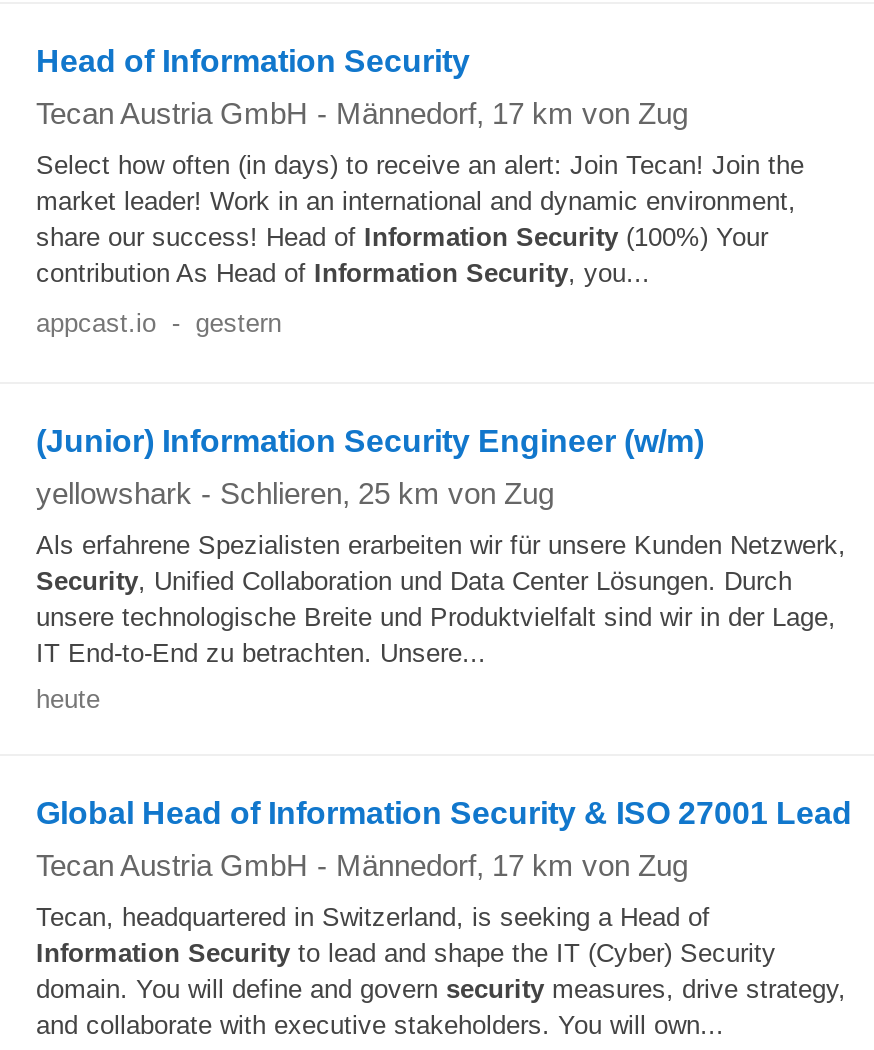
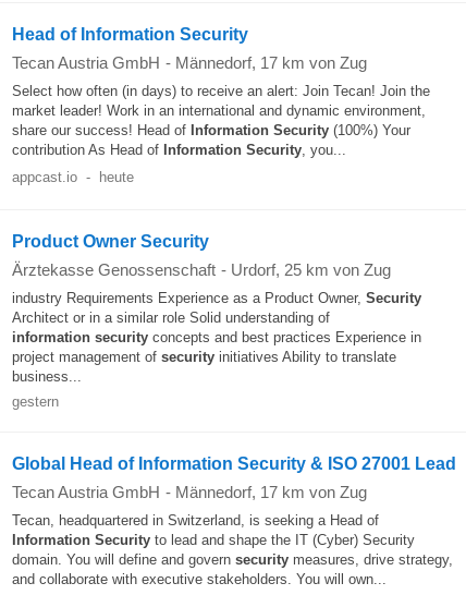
[36,308,282,338] appcast.io - gestern -> [12,169,134,185] appcast.io - heute
[36,424,704,458] (Junior) Information Security Engineer (w/m) -> [12,232,209,251] Product Owner Security
[36,476,554,510] yellowshark - Schlieren, 25 km von Zug -> [12,260,391,279] Ärztekasse Genossenschaft - Urdorf, 25 km von Zug
[36,530,846,668] Als erfahrene Spezialisten erarbeiten wir für unsere Kunden Netzwerk, | Security, Unified Collaboration und Data Center Lösungen. Durch | unsere technologische Breite und Produktvielfalt sind wir in der Lage, | IT End-to-End zu betrachten. Unsere... -> [12,290,421,385] industry Requirements Experience as a Product Owner, Security | Architect or in a similar role Solid understanding of | information security concepts and best practices Experience in | project management of security initiatives Ability to translate | business...
[36,684,100,714] heute -> [12,393,59,410] gestern

